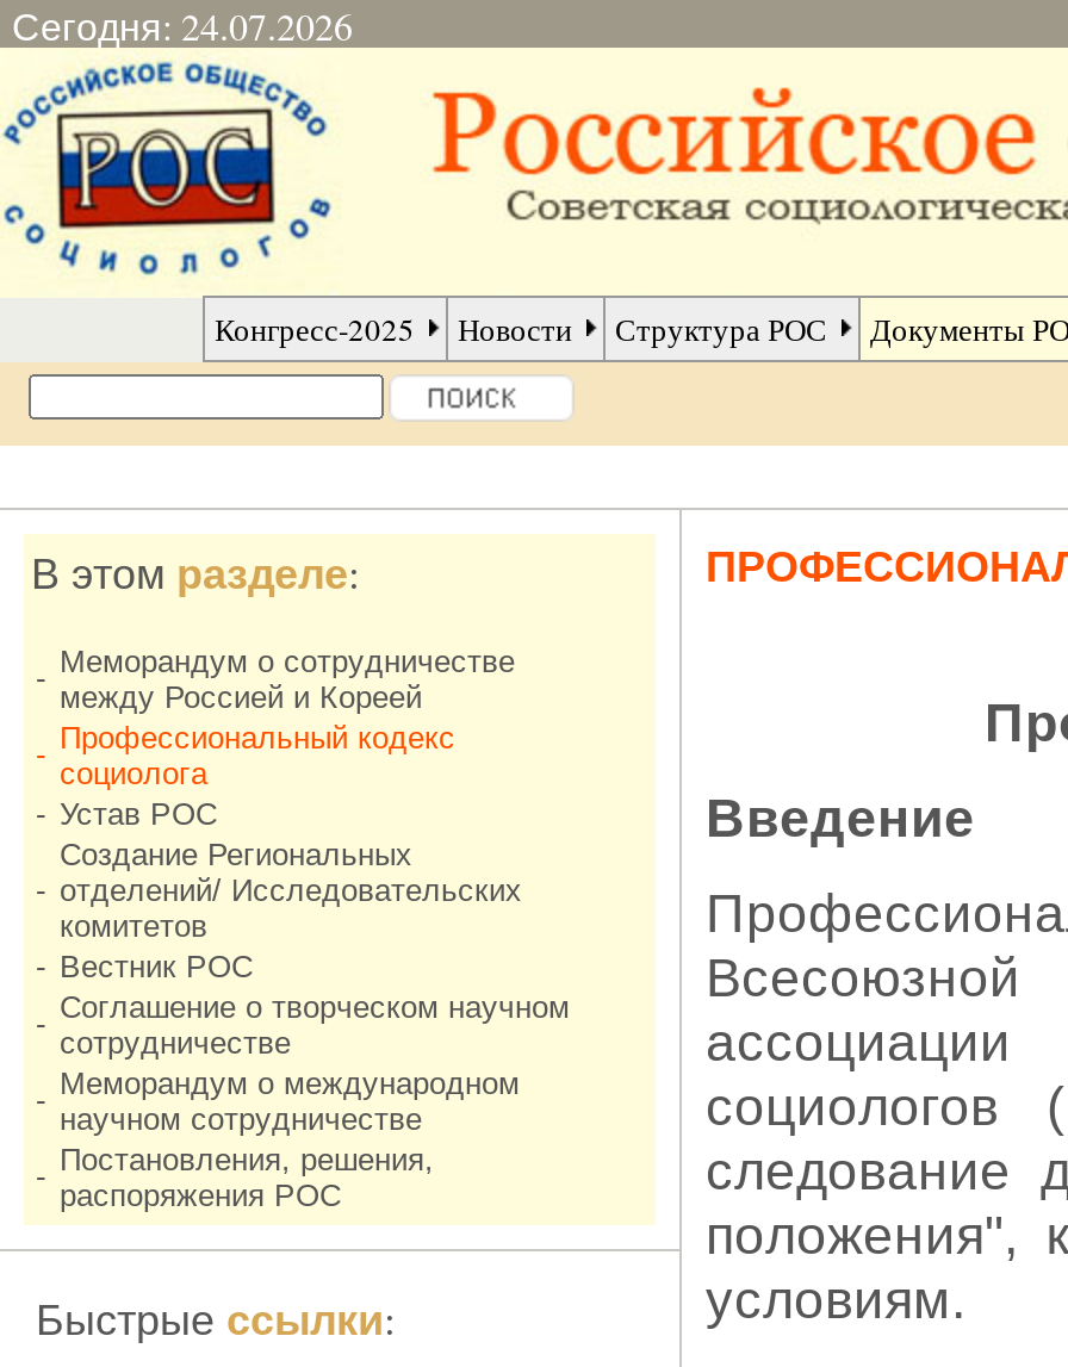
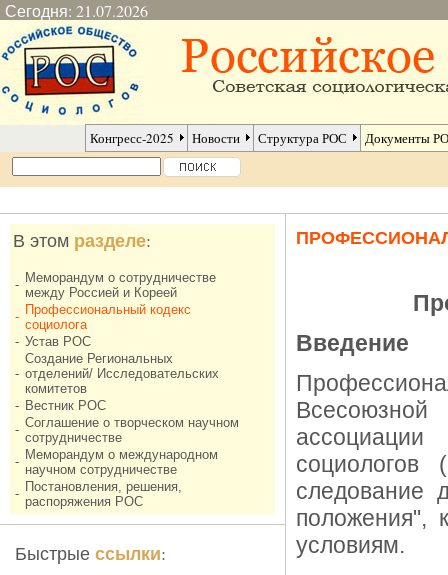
[0,0,353,50] Сегодня: 24.07.2026 -> [0,0,148,21] Сегодня: 21.07.2026

